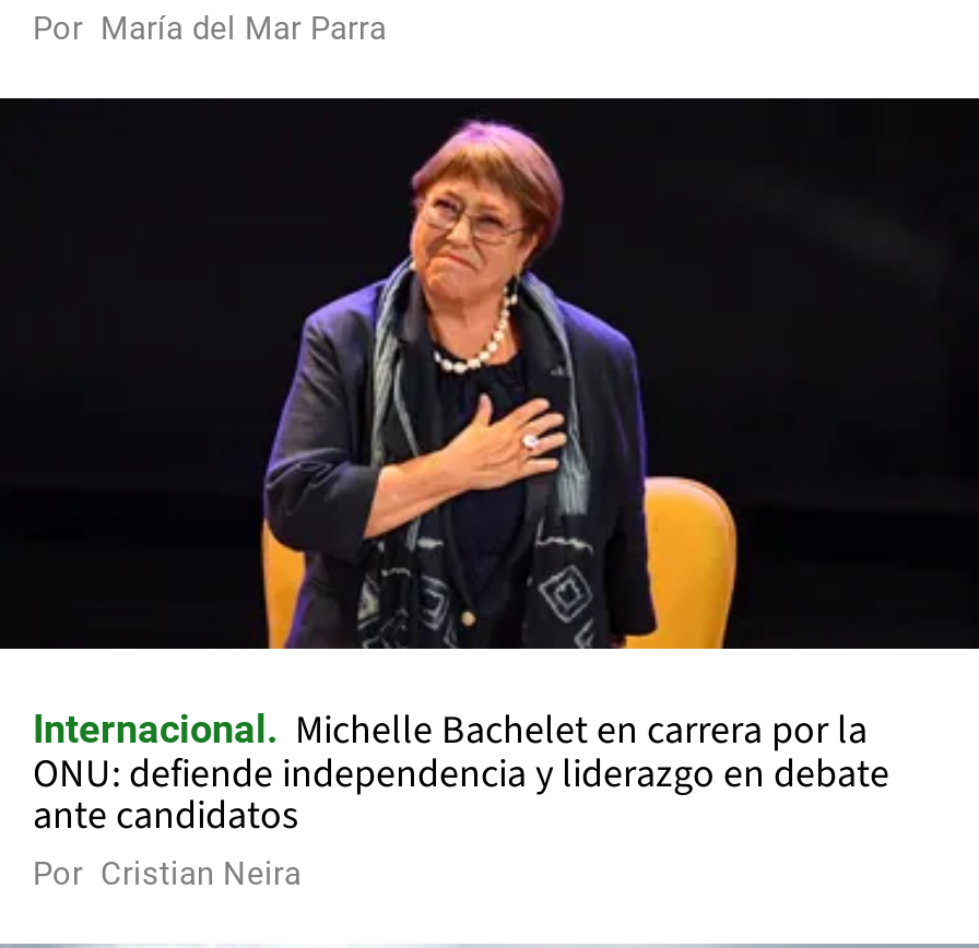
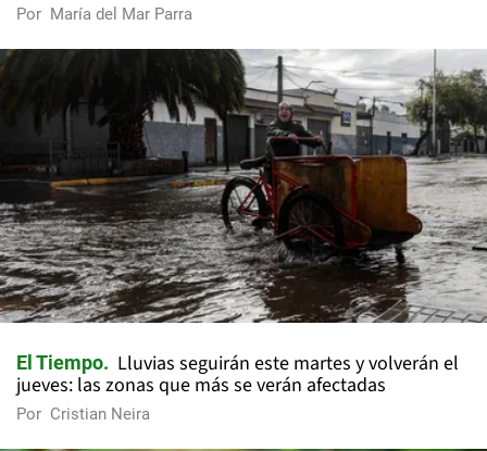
[7,96,972,843] [image] | Internacional | Michelle Bachelet en carrera por la | ONU: defiende independencia y liderazgo en debate | ante candidatos -> [3,49,484,399] [image] | El Tiempo | Lluvias seguirán este martes y volverán el | jueves: las zonas que más se verán afectadas

